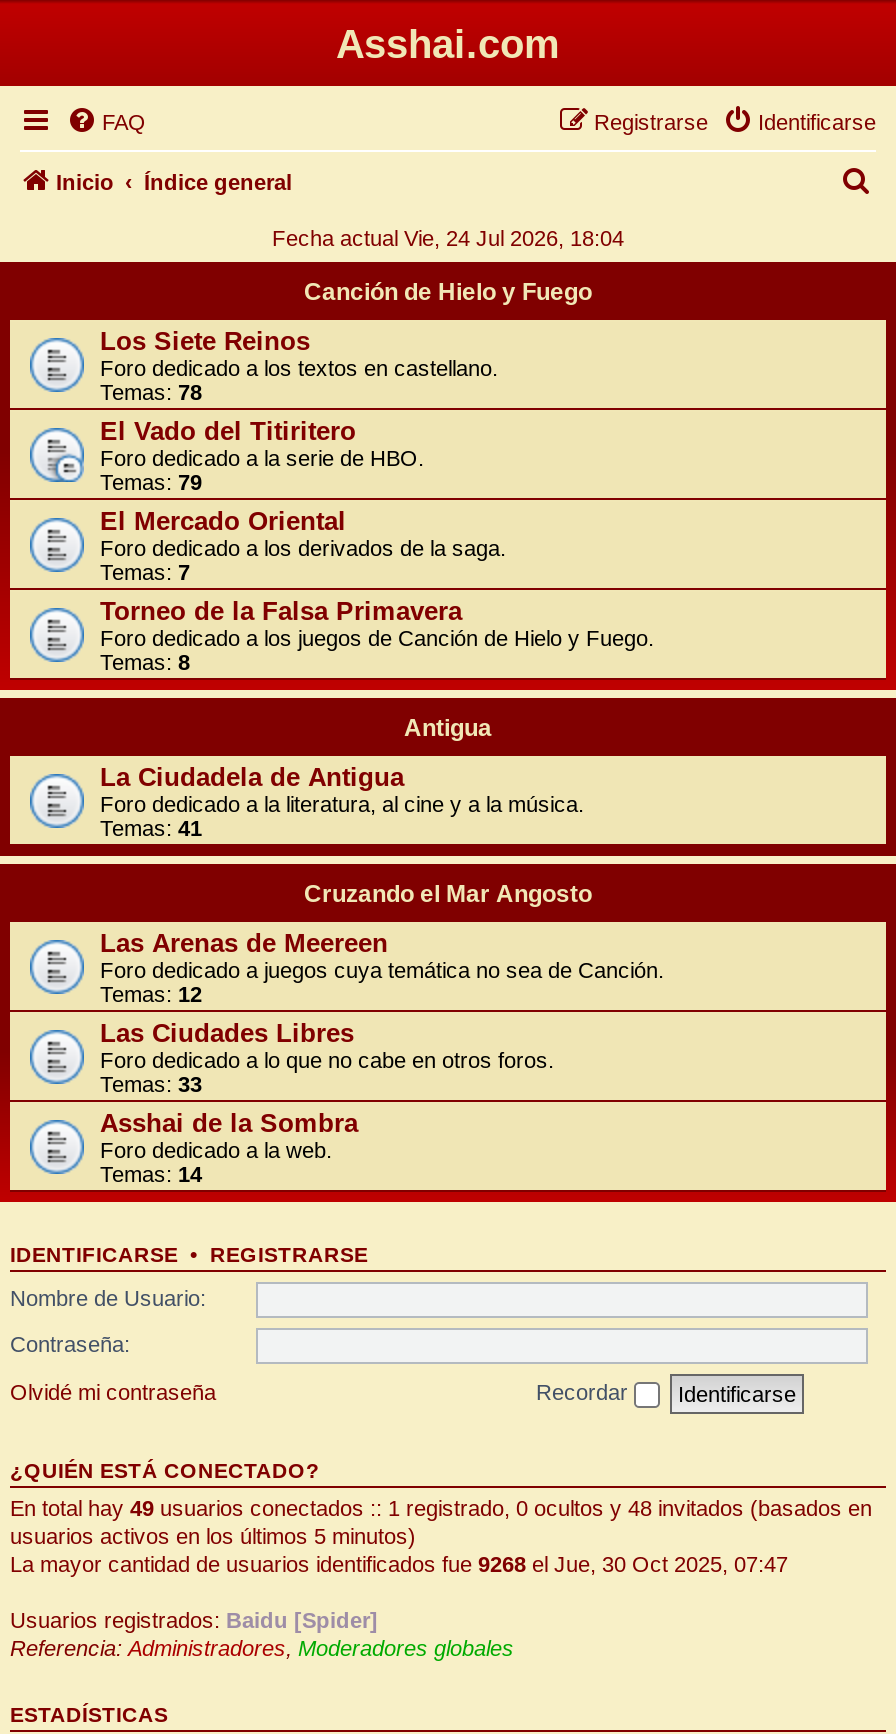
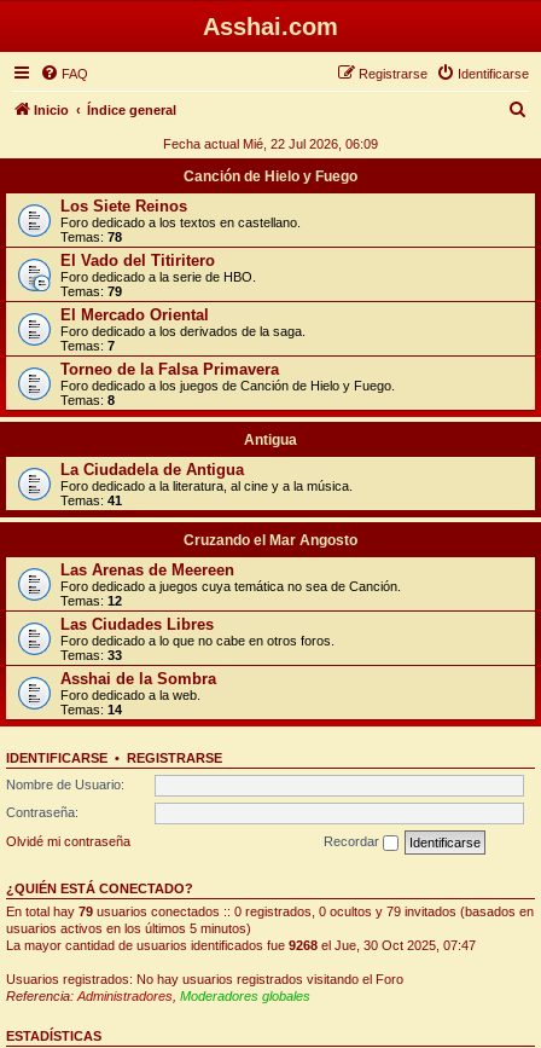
[272,226,624,250] Fecha actual Vie, 24 Jul 2026, 18:04 -> [163,137,378,151] Fecha actual Mié, 22 Jul 2026, 06:09
[10,1495,872,1519] En total hay 49 usuarios conectados :: 1 registrado, 0 ocultos y 48 invitados (basados en -> [6,904,534,918] En total hay 79 usuarios conectados :: 0 registrados, 0 ocultos y 79 invitados (basados en
[10,1607,378,1631] Usuarios registrados: Baidu [Spider] -> [6,971,403,986] Usuarios registrados: No hay usuarios registrados visitando el Foro

